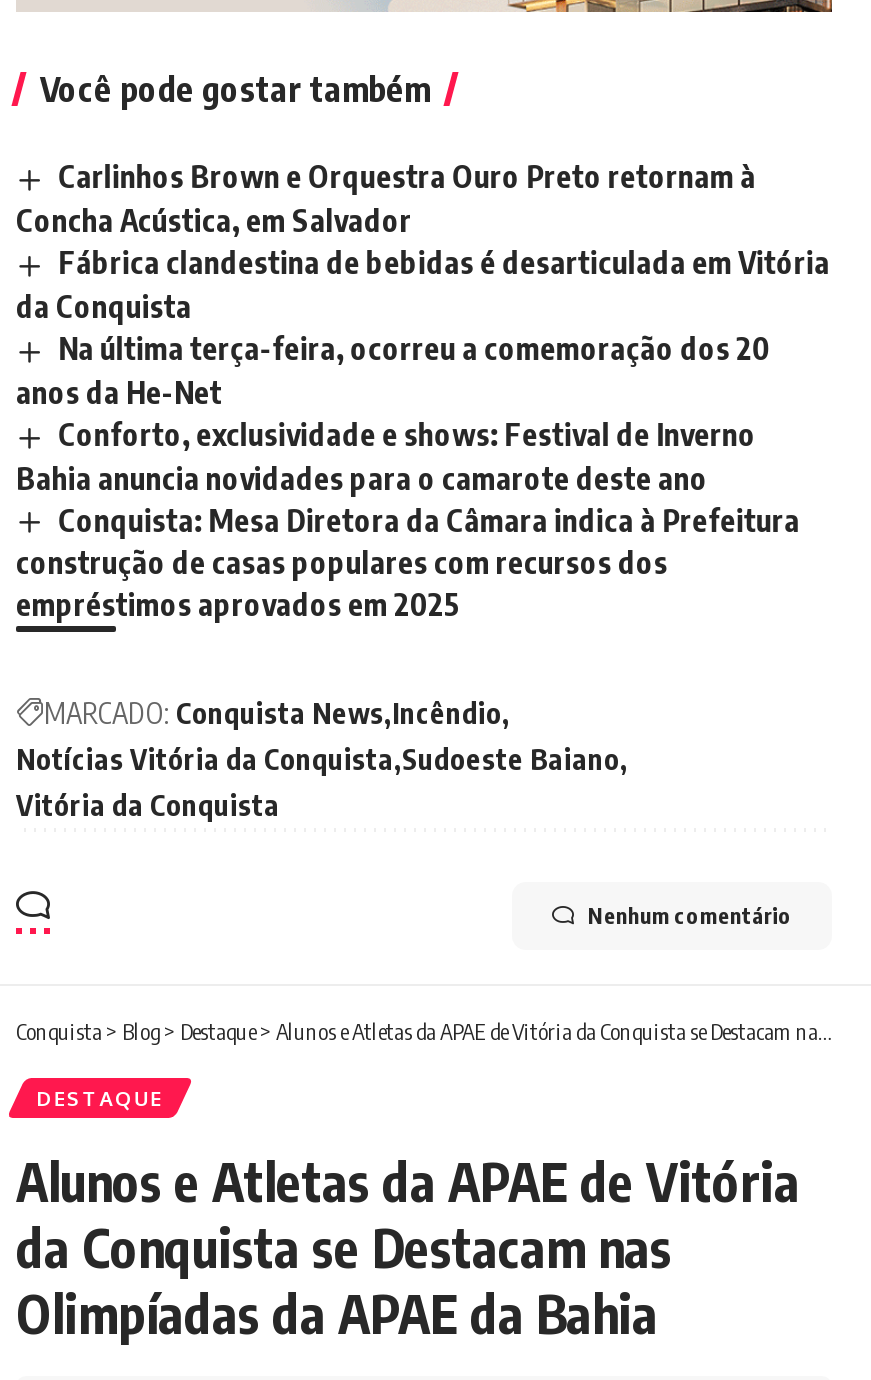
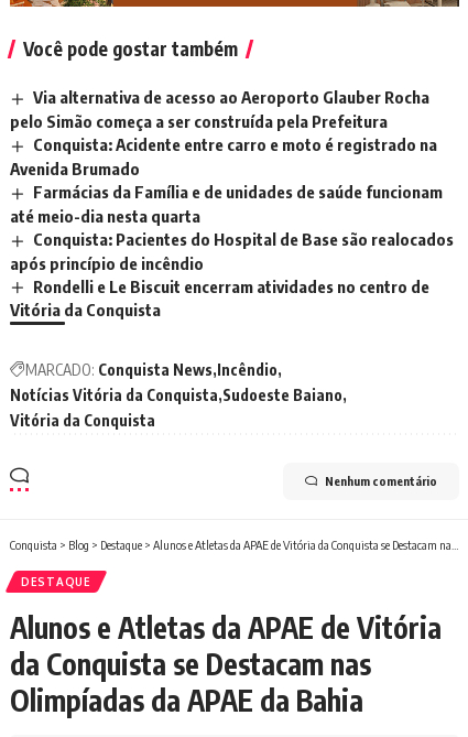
[16,158,830,623] Carlinhos Brown e Orquestra Ouro Preto retornam à | Concha Acústica, em Salvador | Fábrica clandestina de bebidas é desarticulada em Vitória | da Conquista | Na última terça-feira, ocorreu a comemoração dos 20 | anos da He-Net | Conforto, exclusividade e shows: Festival de Inverno | Bahia anuncia novidades para o camarote deste ano | Conquista: Mesa Diretora da Câmara indica à Prefeitura | construção de casas populares com recursos dos | empréstimos aprovados em 2025 -> [10,87,454,320] Via alternativa de acesso ao Aeroporto Glauber Rocha | pelo Simão começa a ser construída pela Prefeitura | Conquista: Acidente entre carro e moto é registrado na | Avenida Brumado | Farmácias da Família e de unidades de saúde funcionam | até meio-dia nesta quarta | Conquista: Pacientes do Hospital de Base são realocados | após princípio de incêndio | Rondelli e Le Biscuit encerram atividades no centro de | Vitória da Conquista

